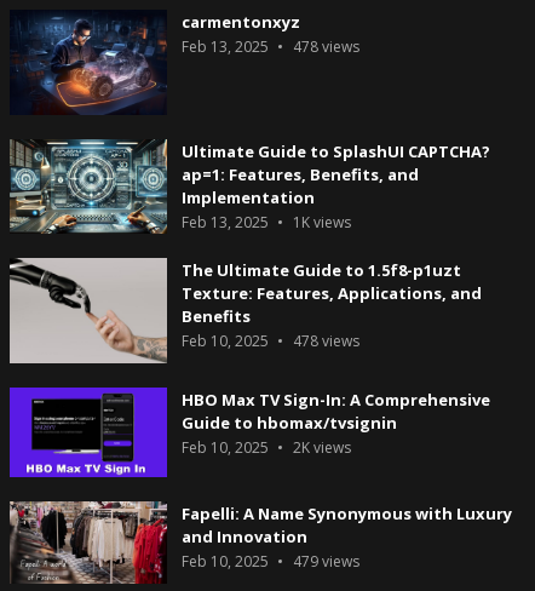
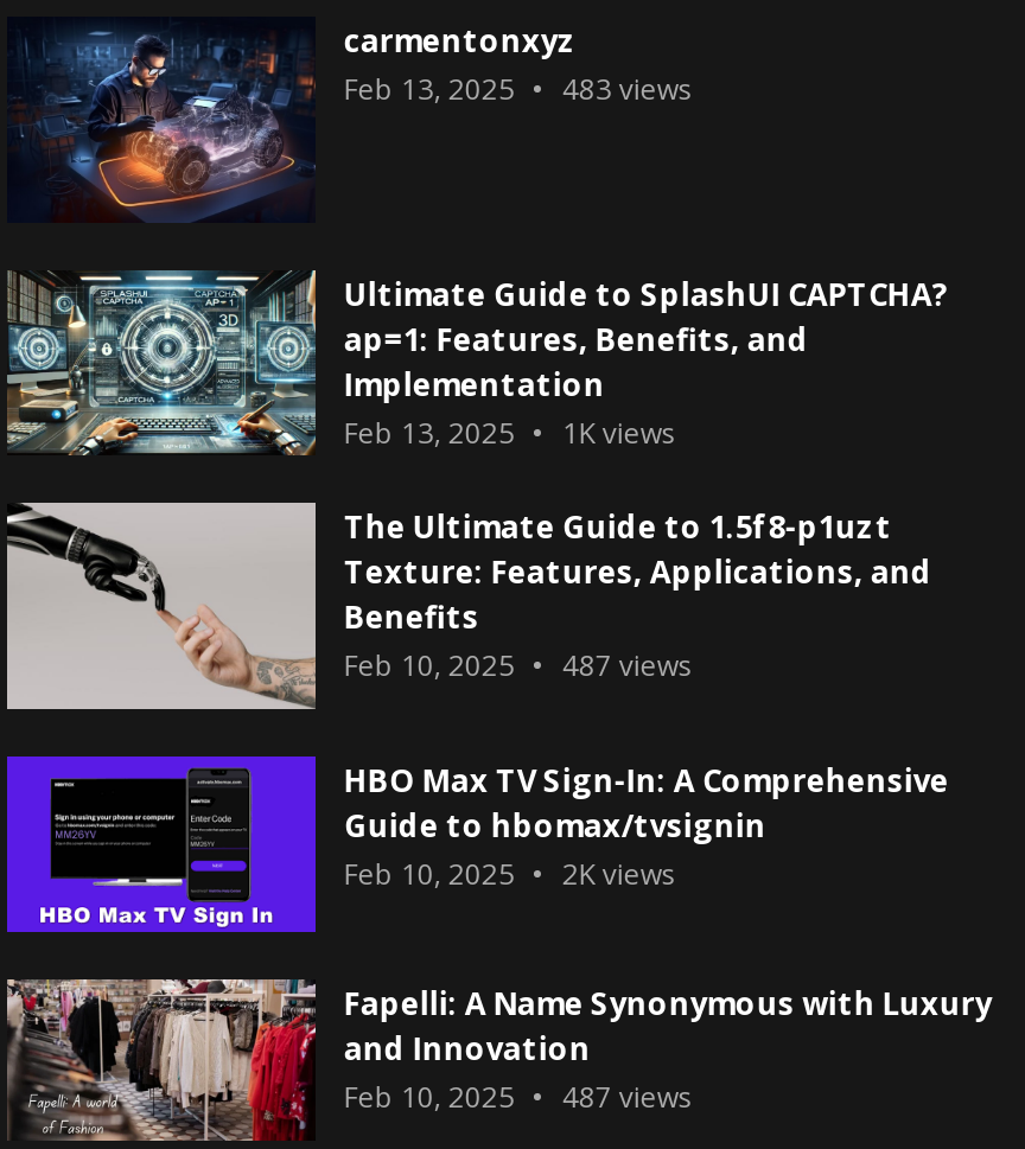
[181,36,359,57] Feb 13, 2025 478 views -> [344,69,693,109] Feb 13, 2025 483 views
[181,331,359,351] Feb 10, 2025 478 views -> [344,645,693,685] Feb 10, 2025 487 views
[181,551,359,572] Feb 10, 2025 479 views -> [344,1077,693,1117] Feb 10, 2025 487 views

